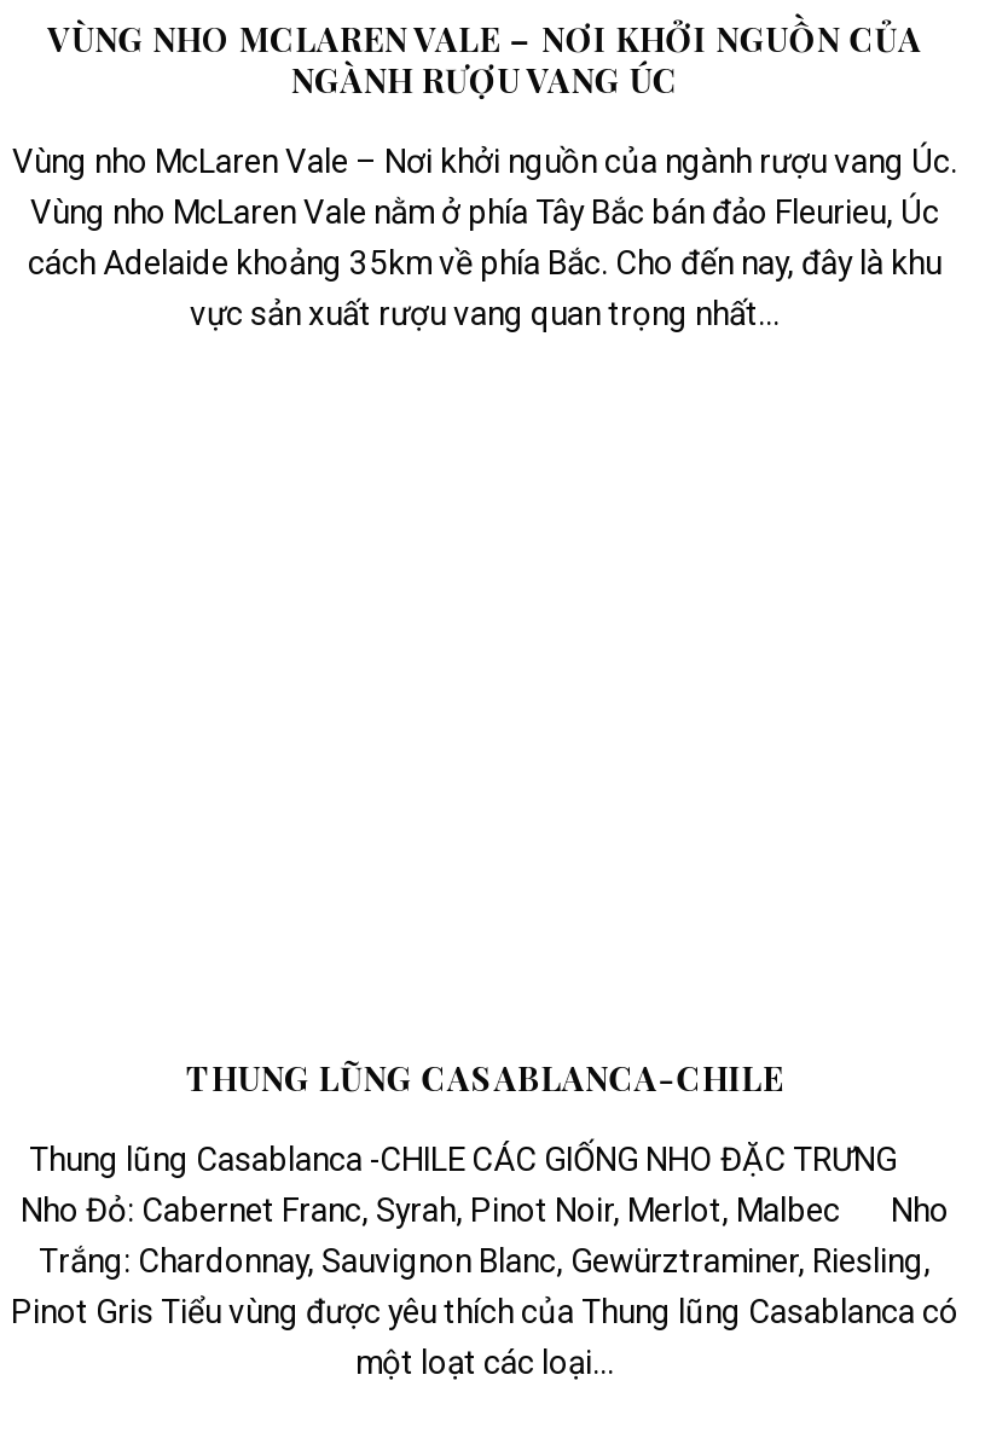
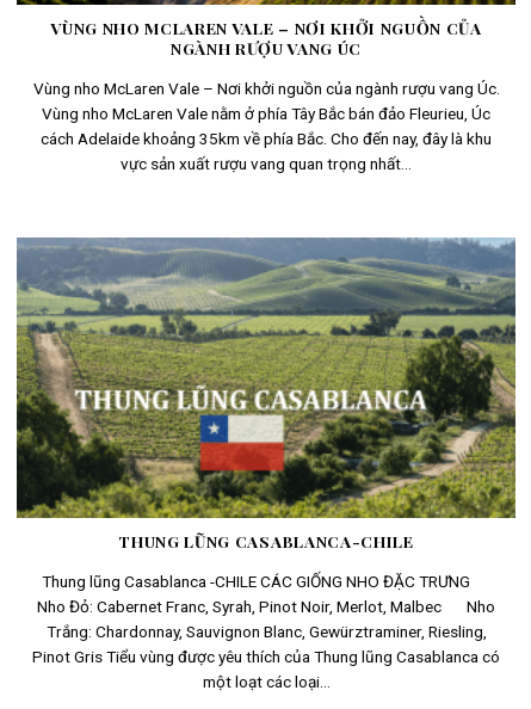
none -> [16,236,517,519] [image]

